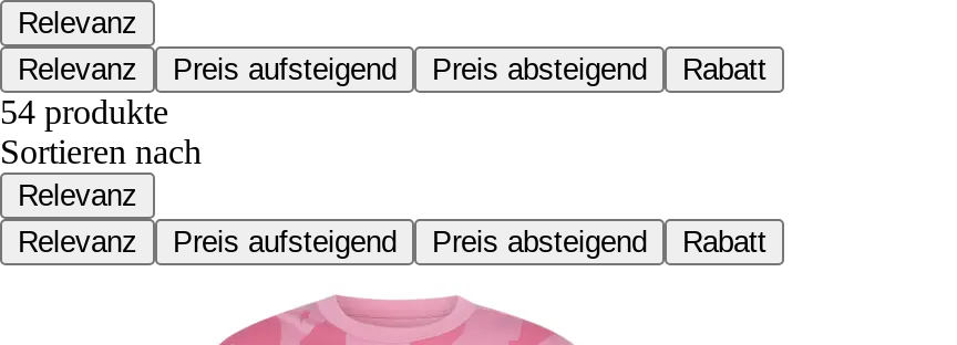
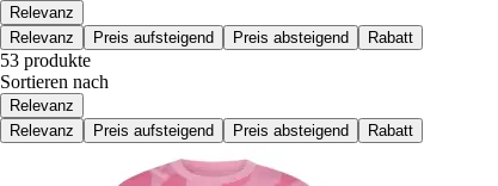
[0,94,168,131] 54 produkte -> [0,51,91,71] 53 produkte

